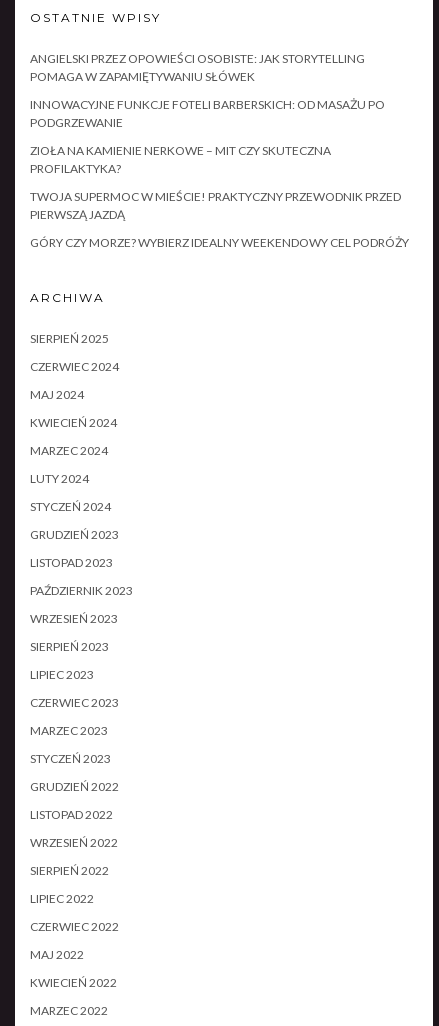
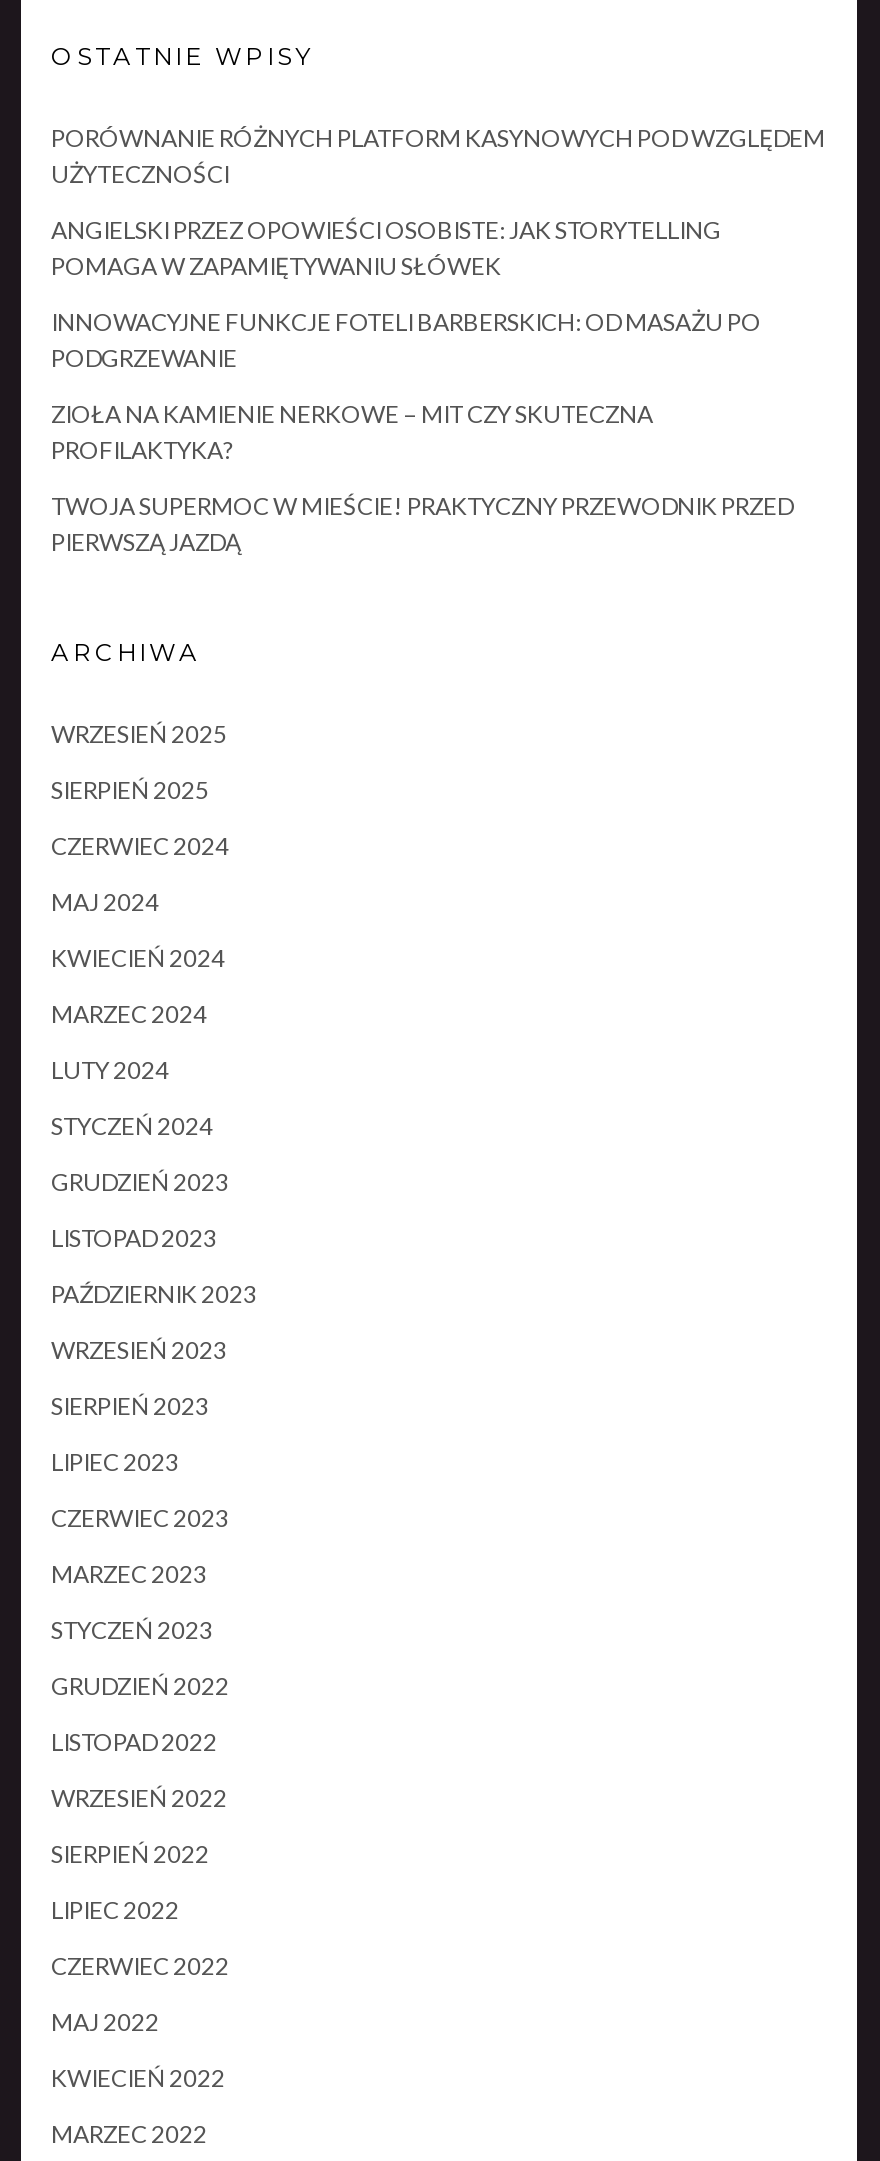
none -> [51,123,825,189] PORÓWNANIE RÓŻNYCH PLATFORM KASYNOWYCH POD WZGLĘDEM | UŻYTECZNOŚCI
[30,235,409,250] GÓRY CZY MORZE? WYBIERZ IDEALNY WEEKENDOWY CEL PODRÓŻY -> none
none -> [51,719,227,749] WRZESIEŃ 2025

